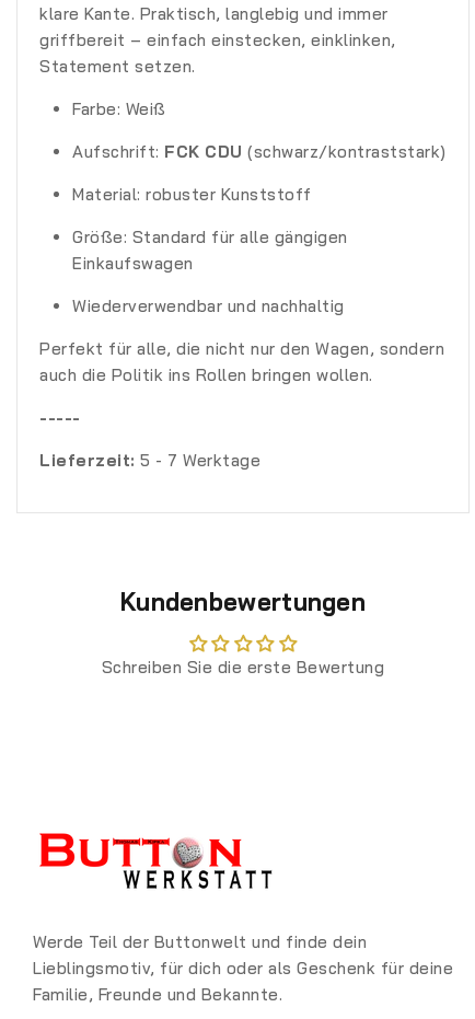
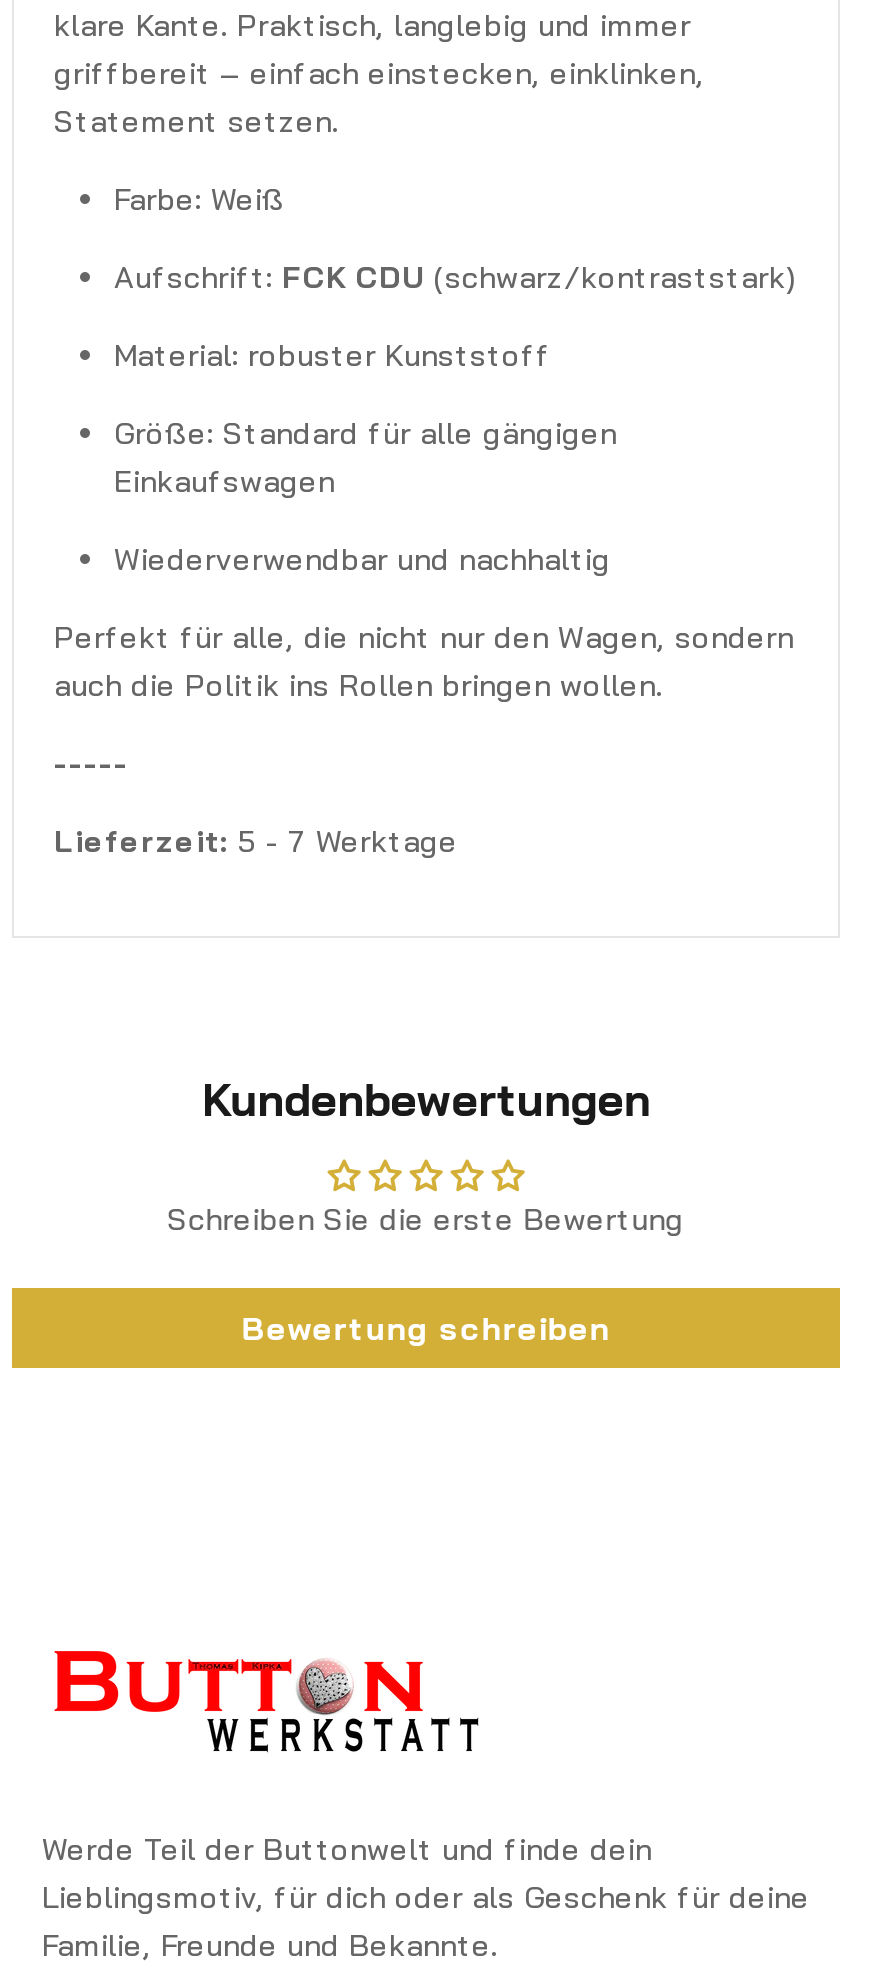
none -> [242,1308,610,1348] Bewertung schreiben

